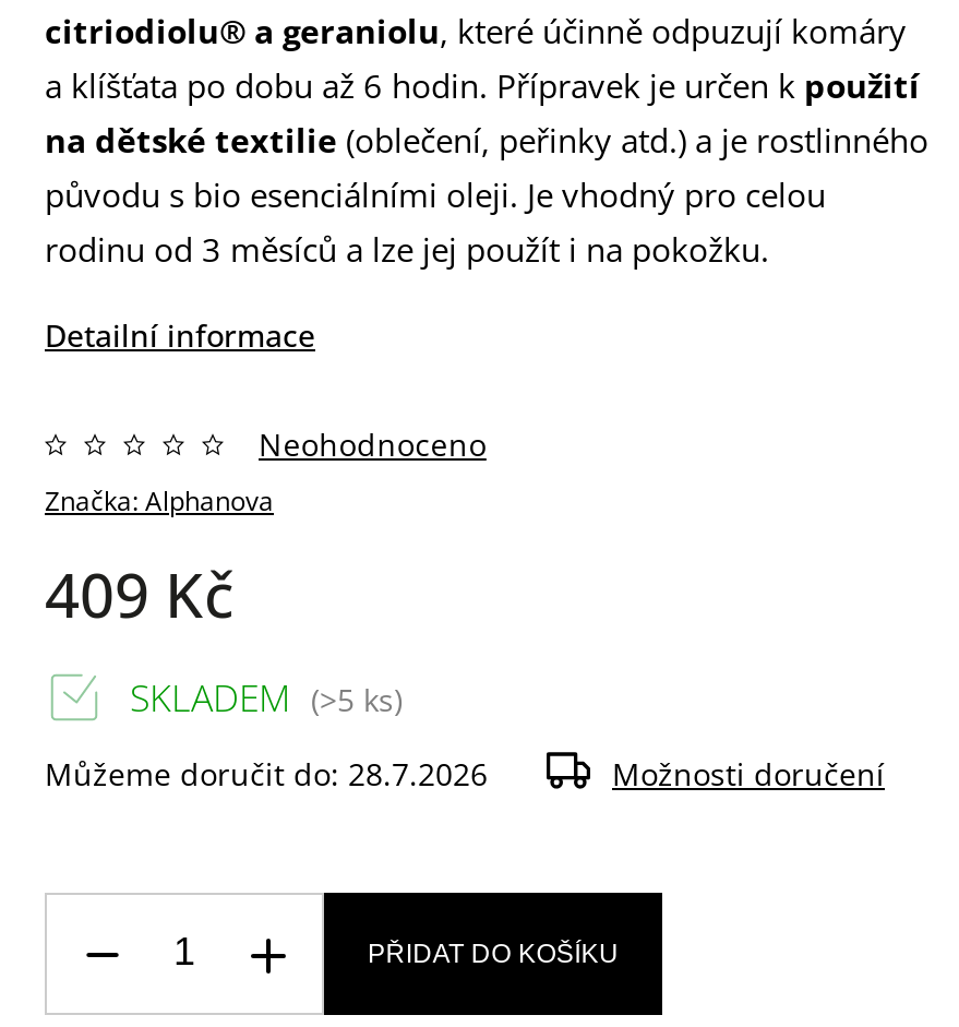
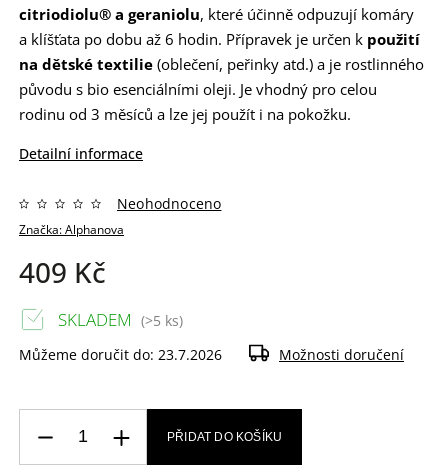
[45,752,488,793] Můžeme doručit do: 28.7.2026 -> [19,344,222,363] Můžeme doručit do: 23.7.2026

